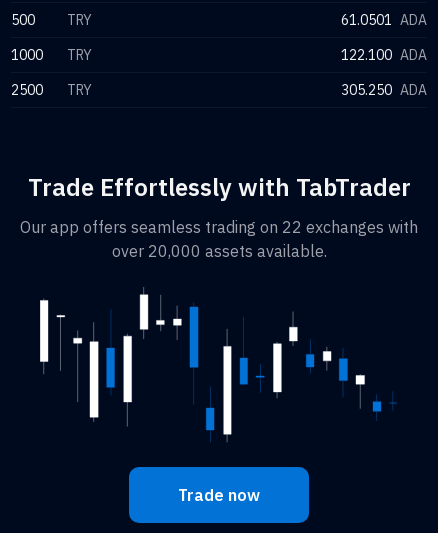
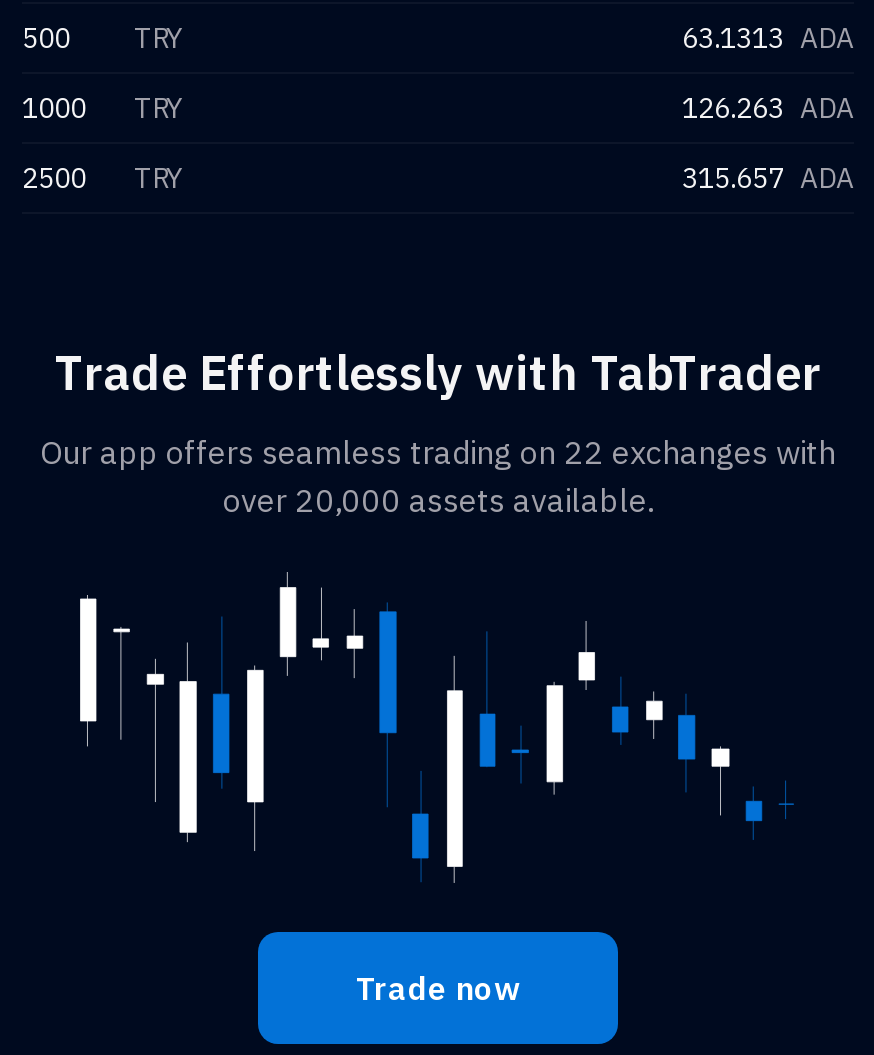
[341,11,427,29] 61.0501 ADA -> [682,20,854,56] 63.1313 ADA
[341,46,427,64] 122.100 ADA -> [682,90,854,126] 126.263 ADA
[341,81,427,99] 305.250 ADA -> [682,160,854,196] 315.657 ADA

